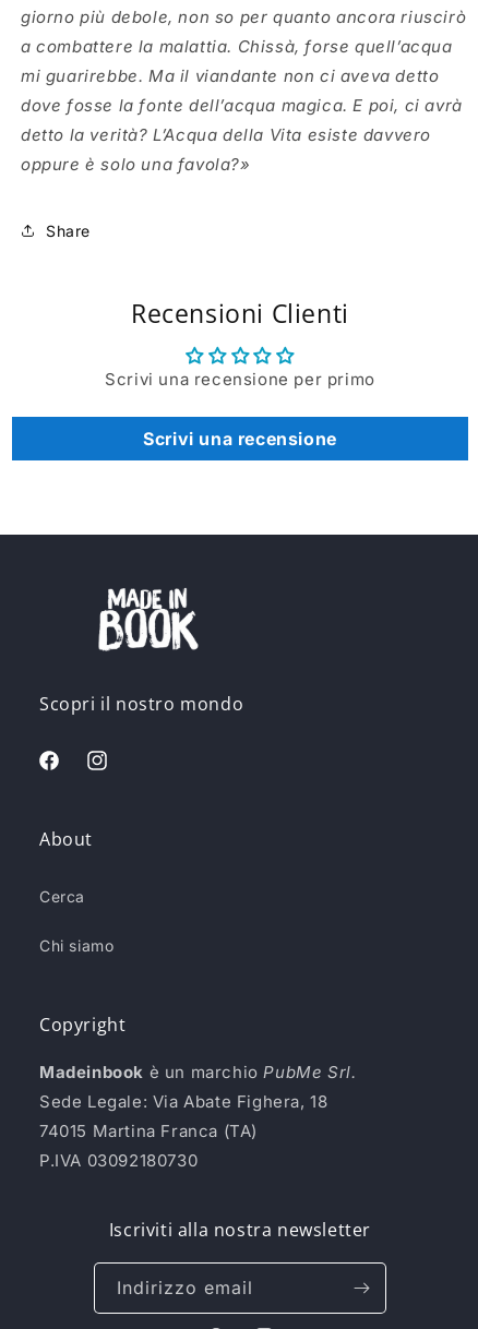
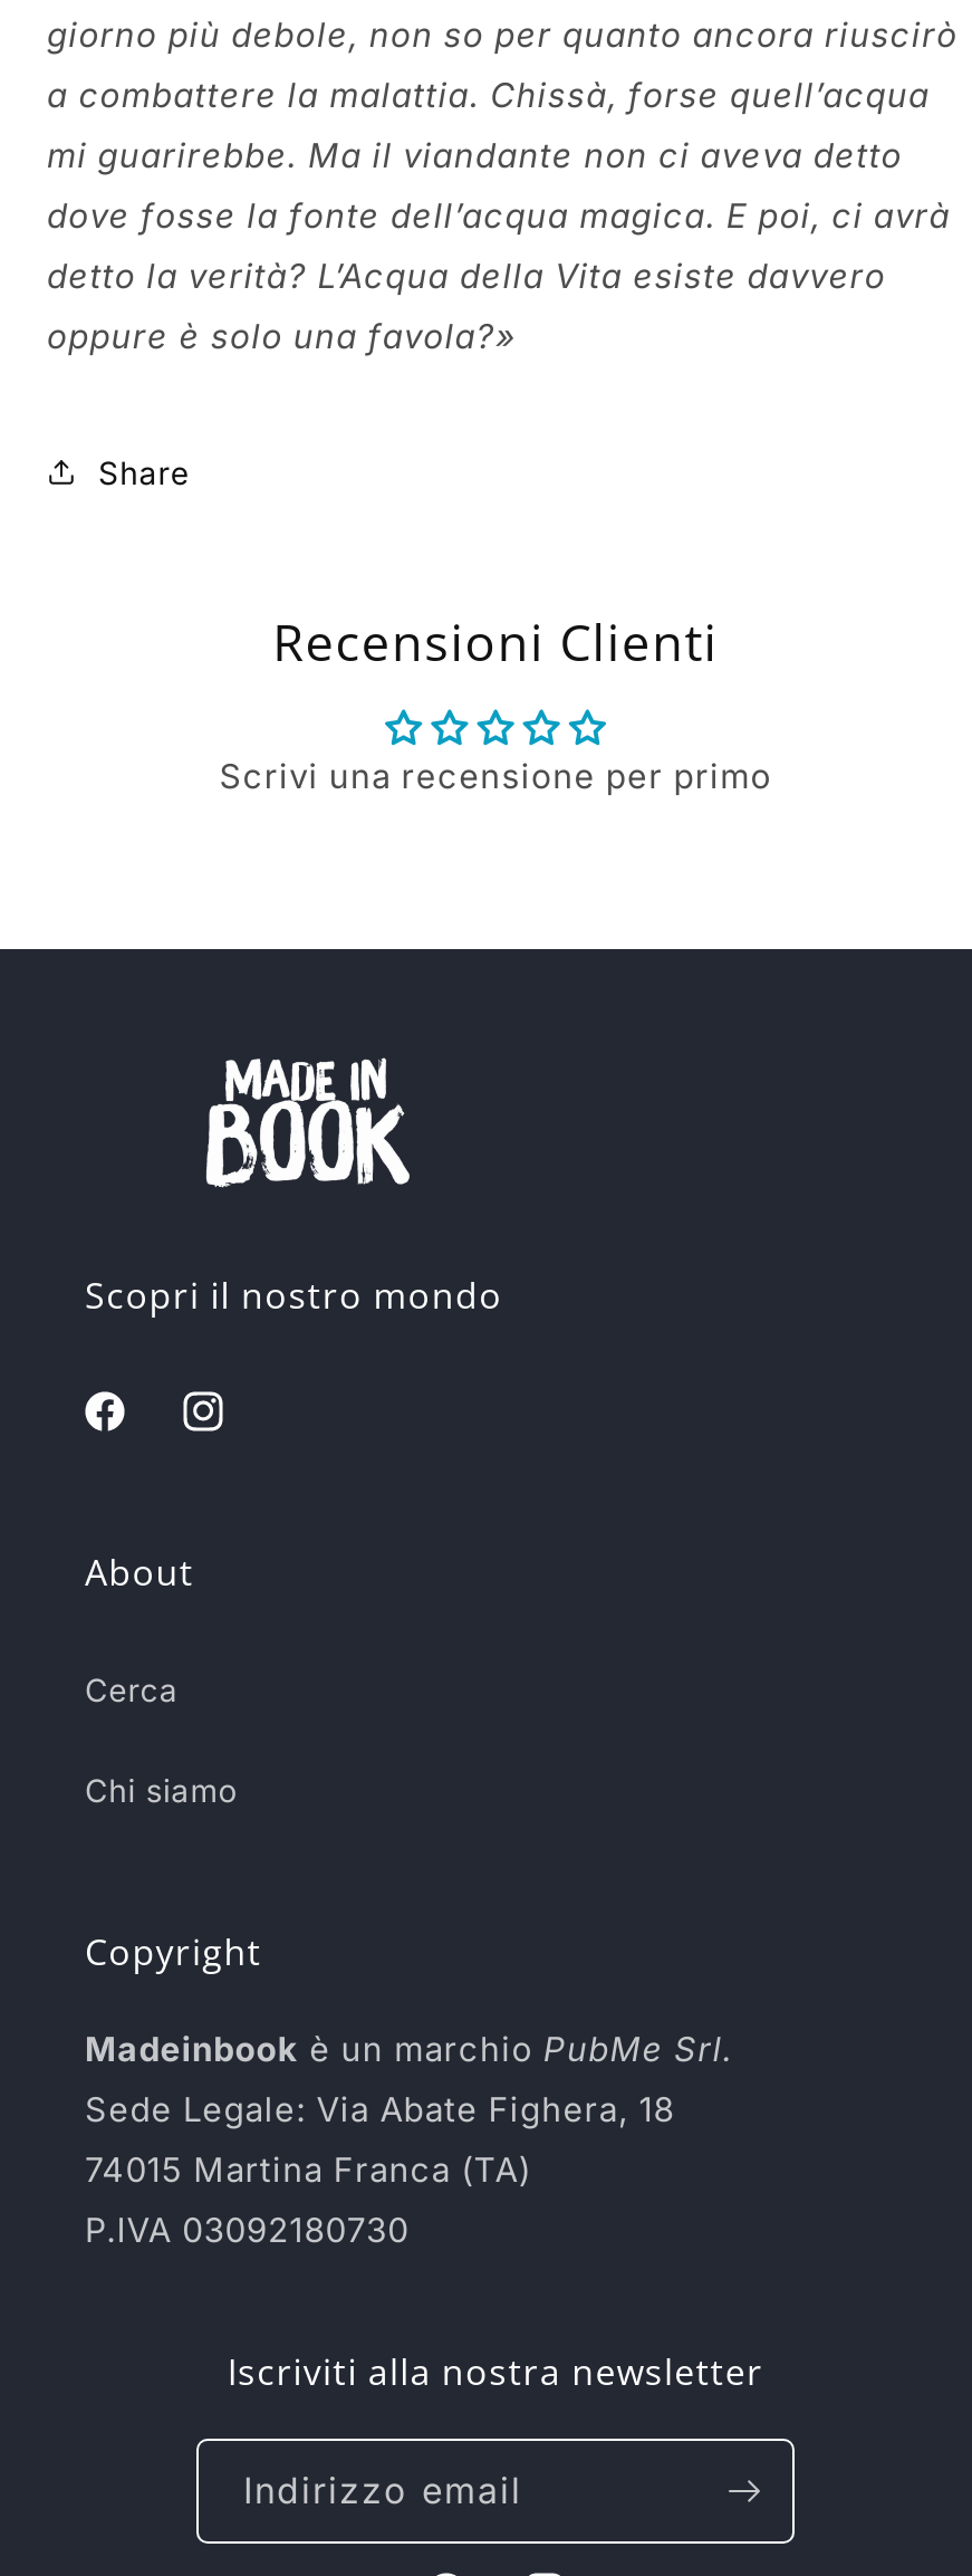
[143,428,337,450] Scrivi una recensione -> none

